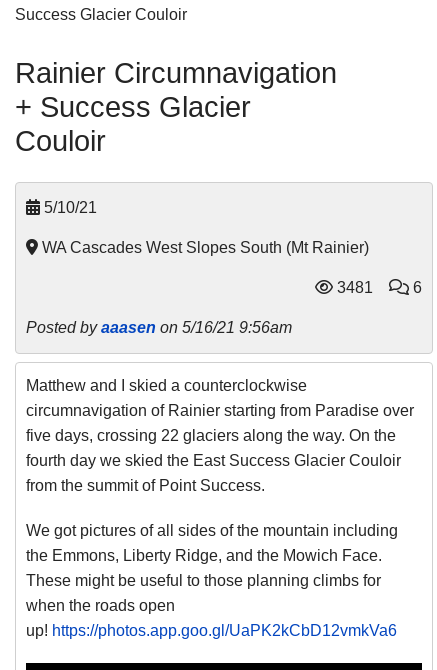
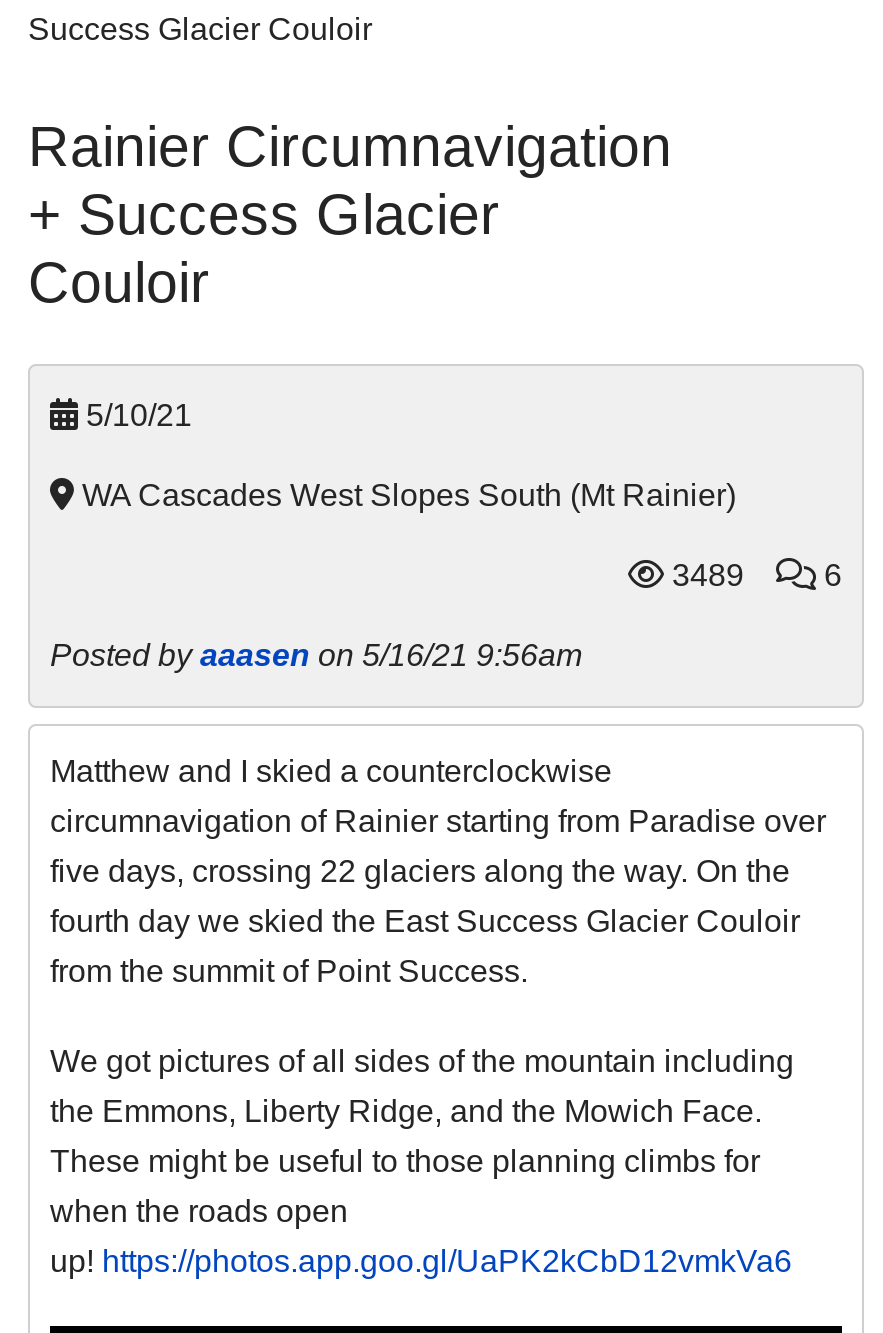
[333,279,373,296] 3481 -> [664,558,744,592] 3489

